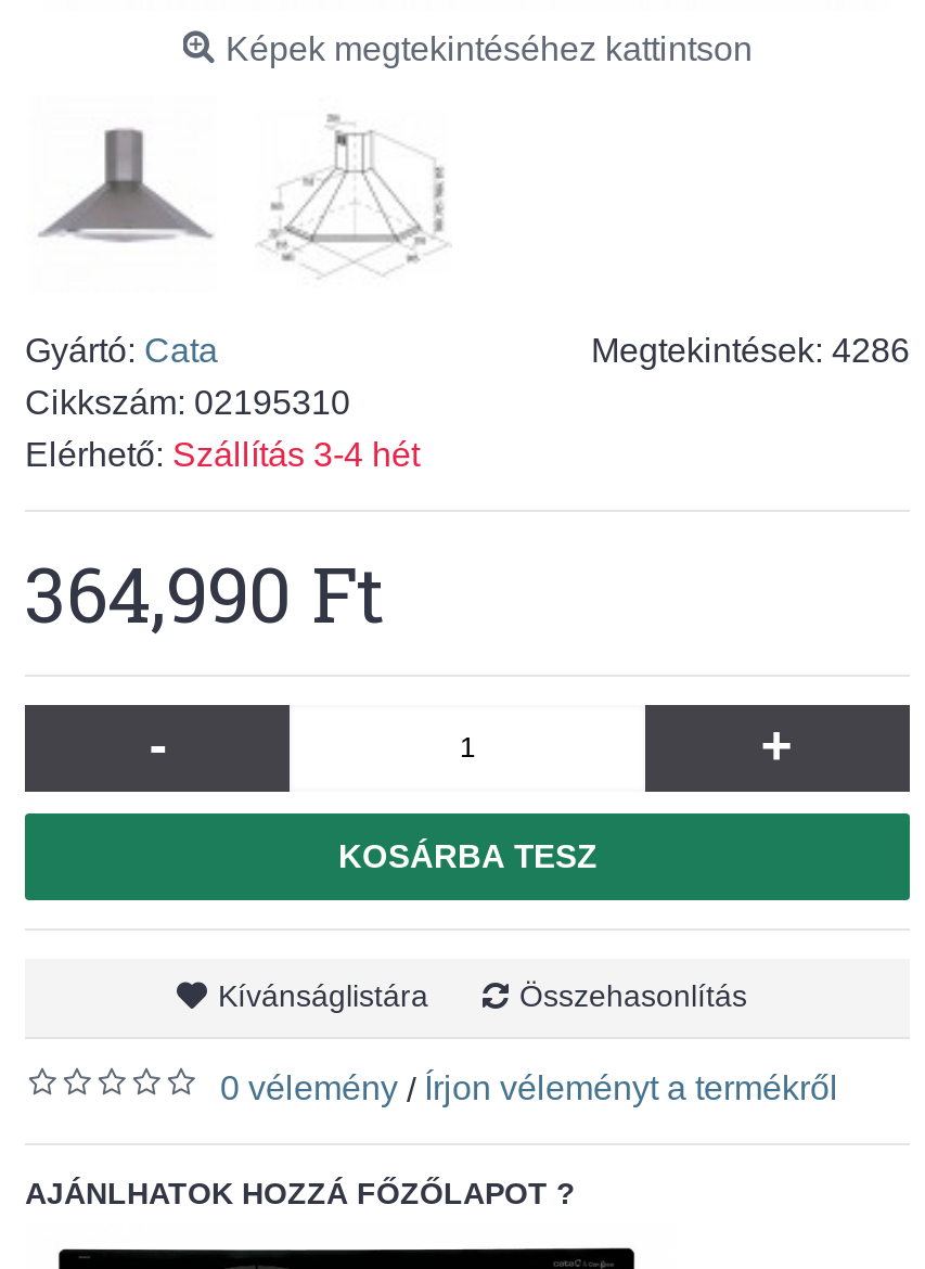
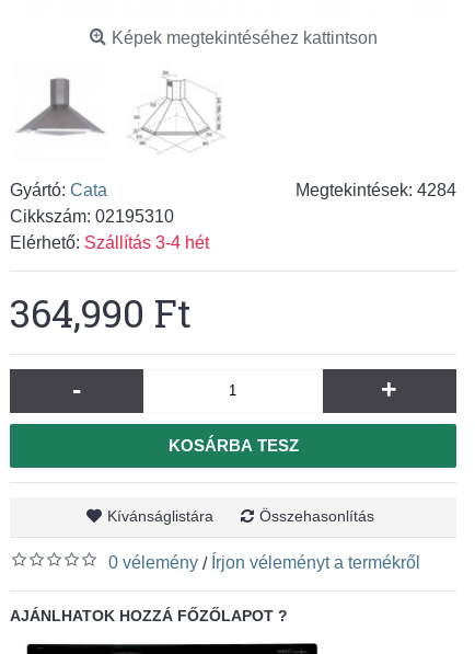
[591,331,910,368] Megtekintések: 4286 -> [296,181,456,199] Megtekintések: 4284

